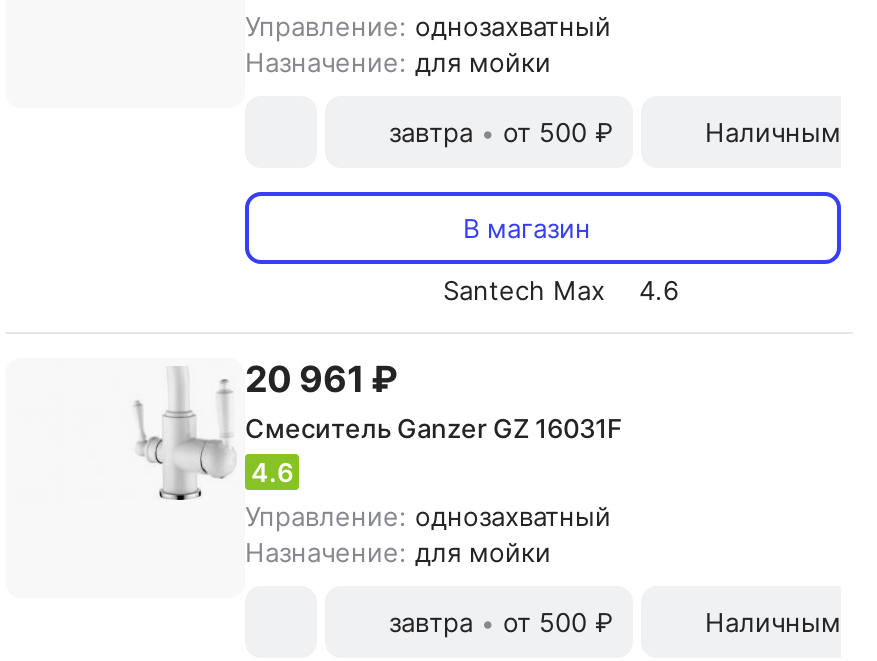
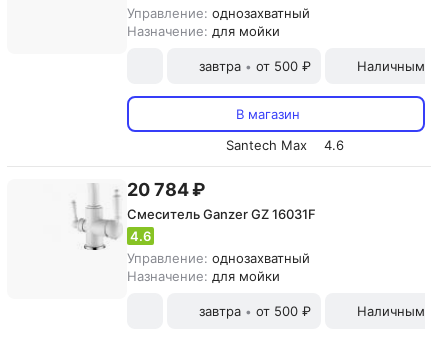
[245,358,397,400] 20 961 ₽ -> [127,179,205,200] 20 784 ₽

